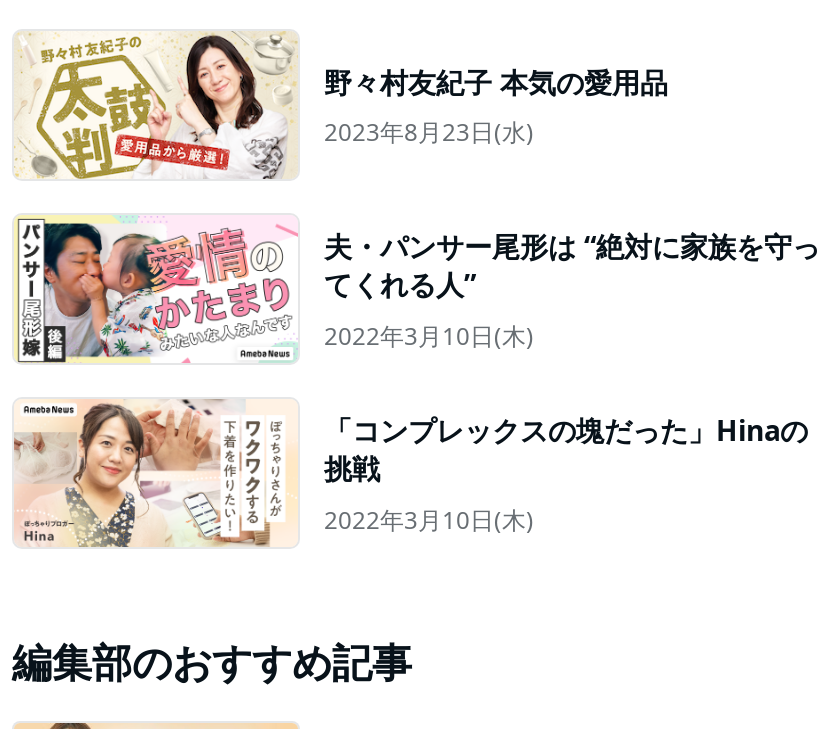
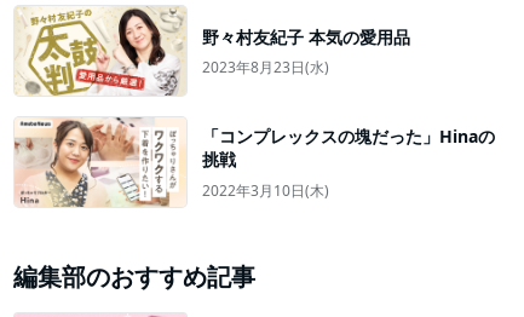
[16,215,820,365] [image] | 夫・パンサー尾形は “絶対に家族を守っ | てくれる人” | 2022年3月10日(木) -> none

